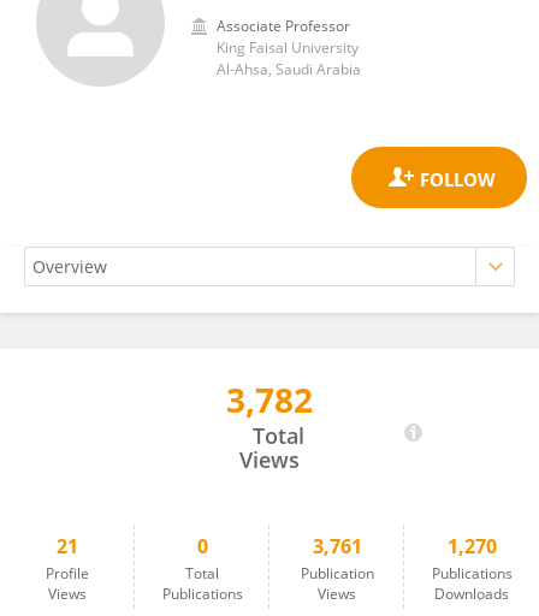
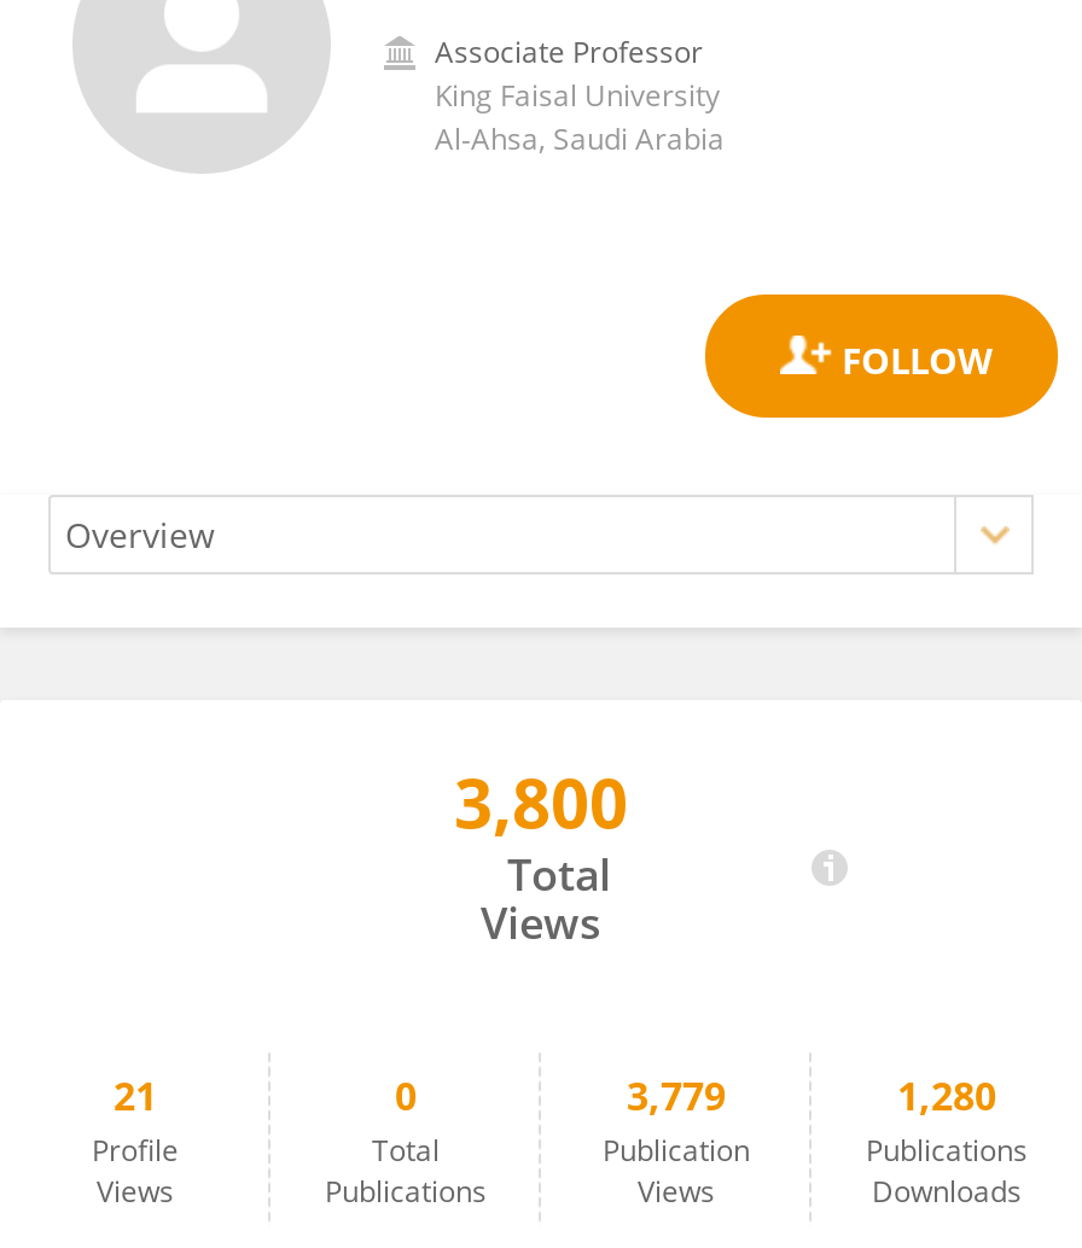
[226,377,313,422] 3,782 -> [454,756,628,847] 3,800
[312,533,362,559] 3,761 -> [627,1069,726,1122] 3,779
[447,533,496,559] 1,270 -> [897,1069,996,1122] 1,280

